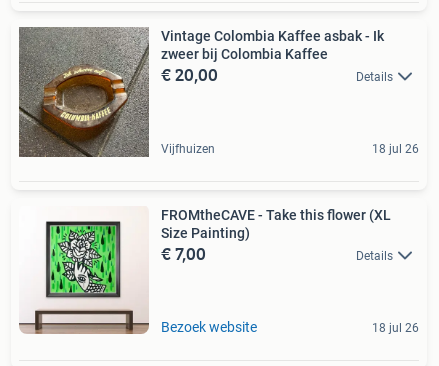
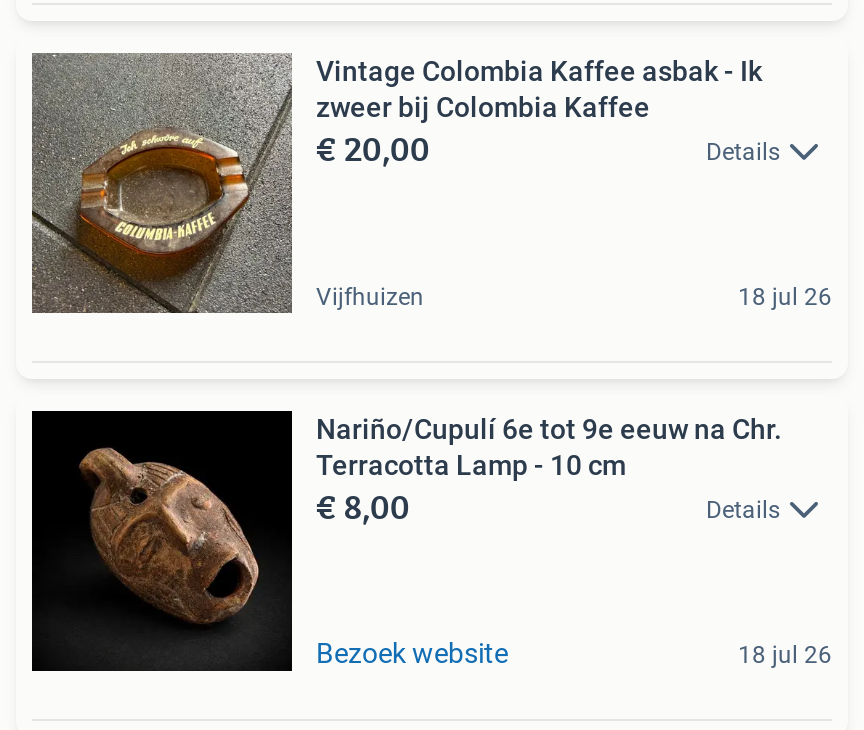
[19,206,391,337] [image] | FROMtheCAVE - Take this flower (XL | Size Painting) | € 7,00 -> [30,408,782,674] [image] | Nariño/Cupulí 6e tot 9e eeuw na Chr. | Terracotta Lamp - 10 cm | € 8,00

